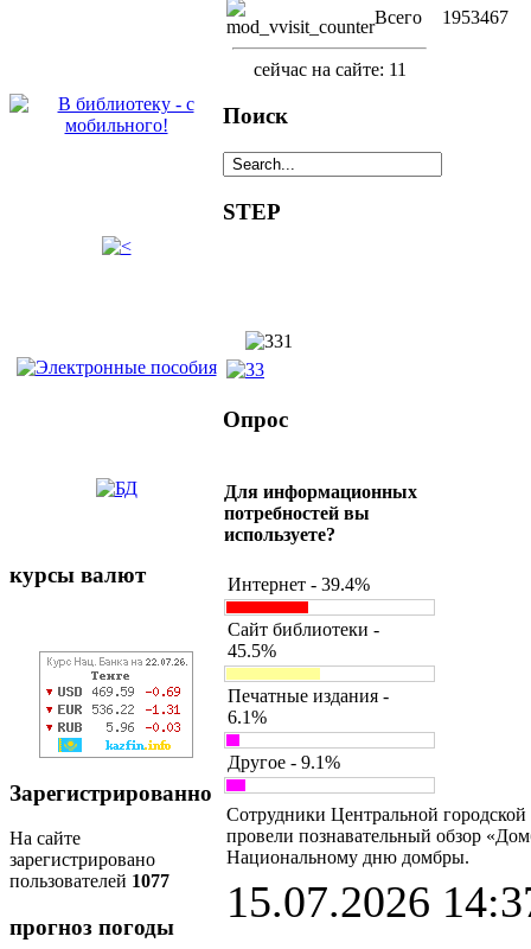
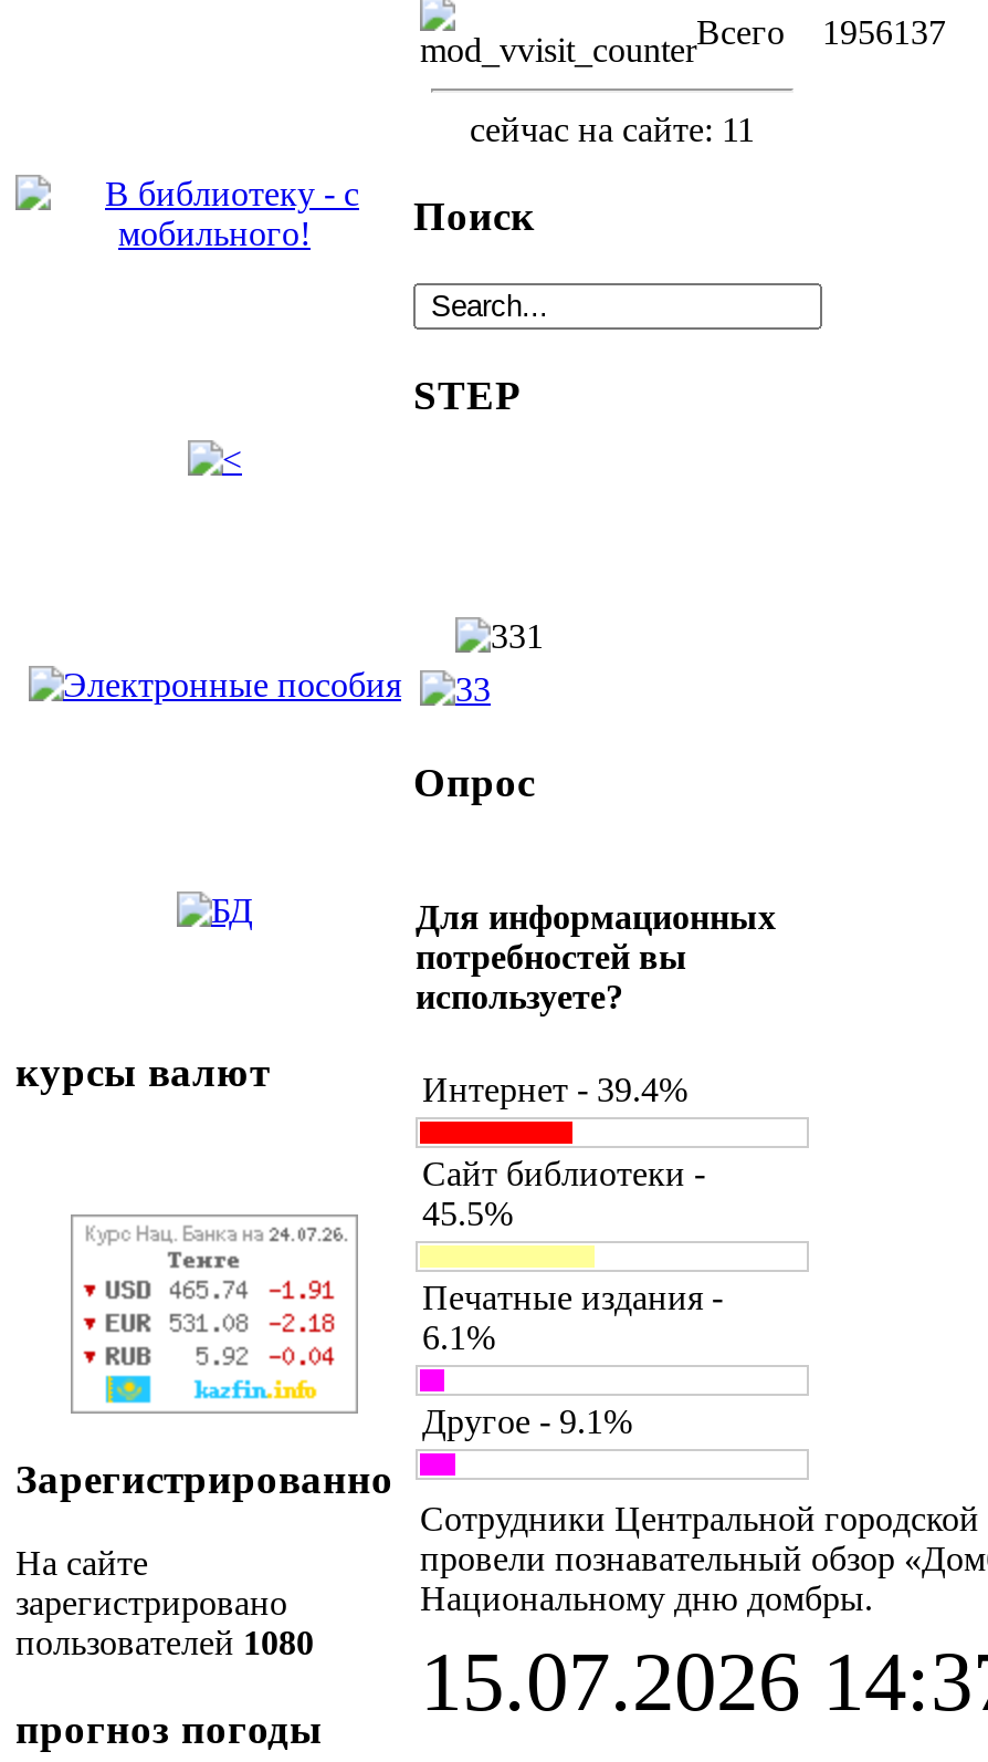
[375,7,508,28] Всего 1953467 -> [696,14,946,52] Всего 1956137
[9,871,169,891] пользователей 1077 -> [15,1624,314,1662] пользователей 1080

